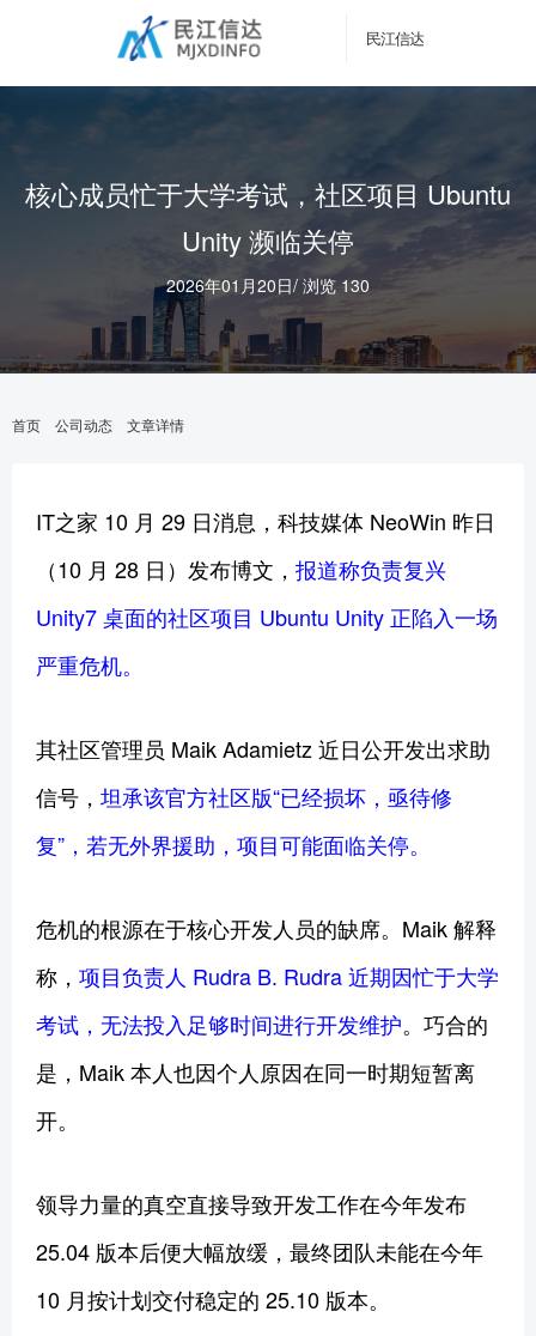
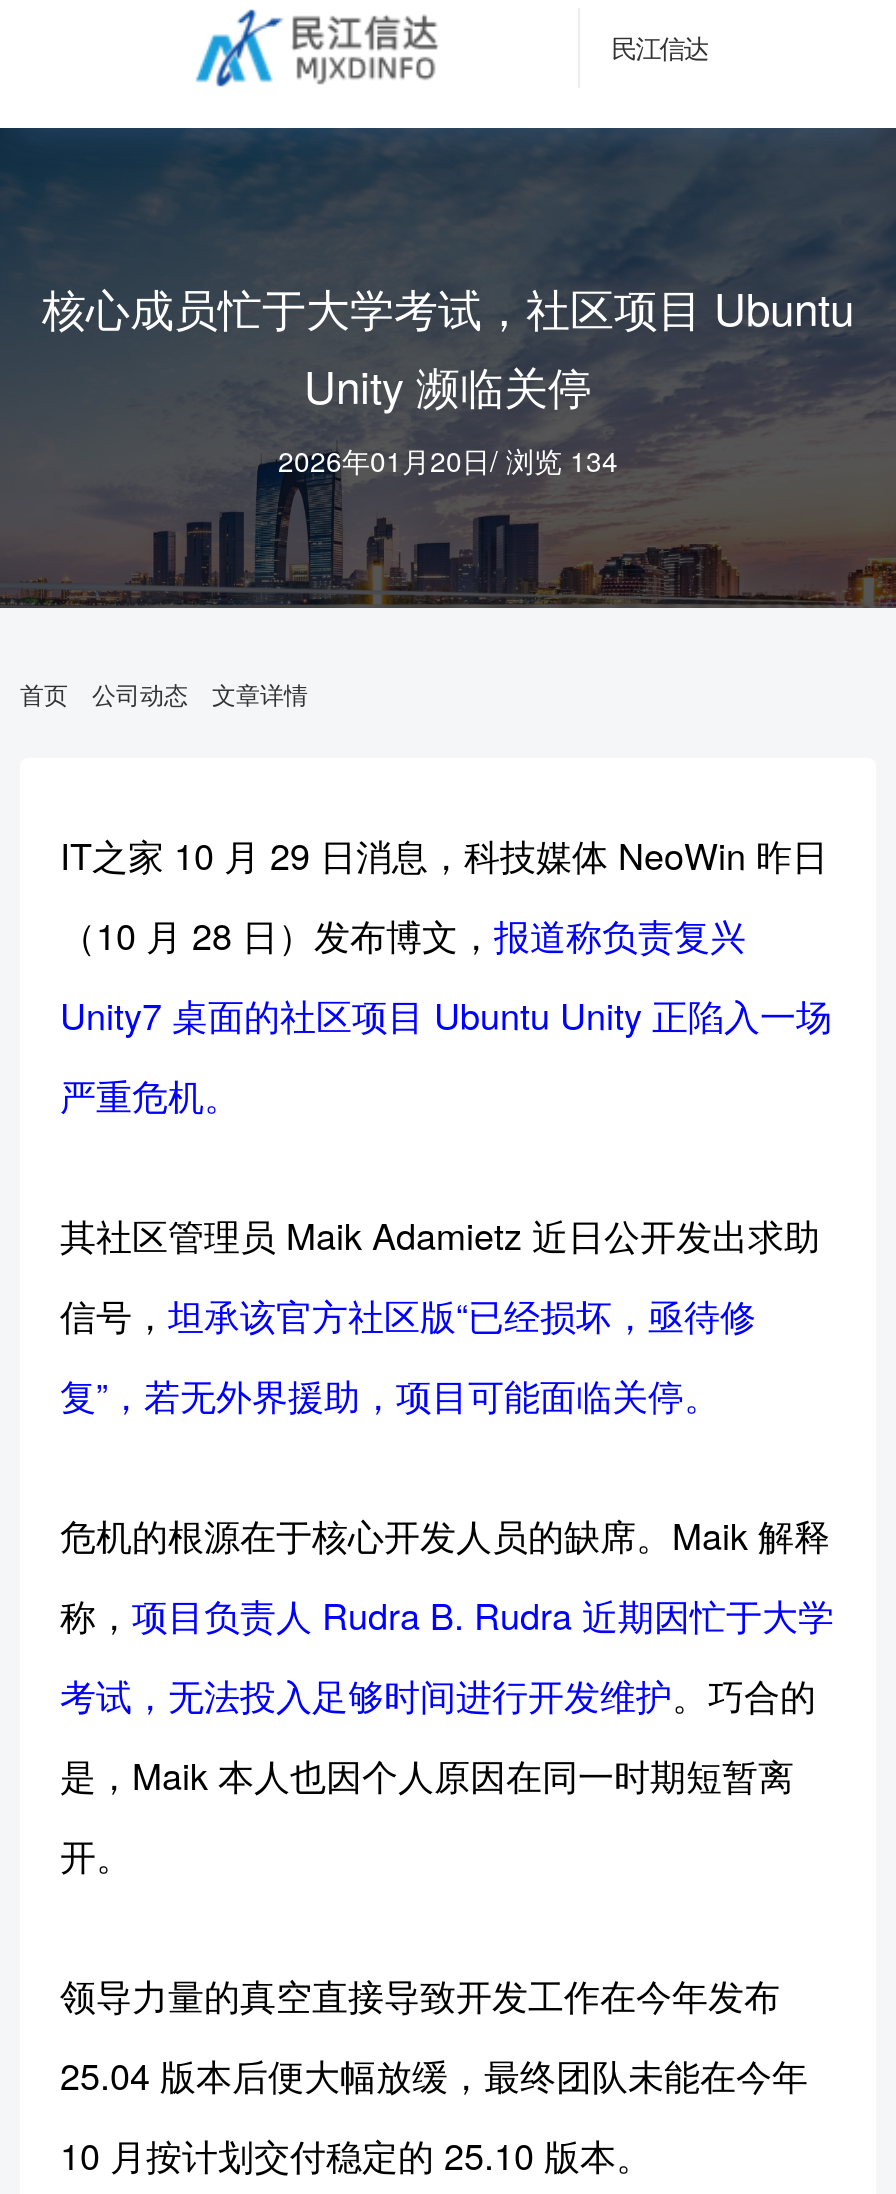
[166,273,370,297] 2026年01月20日/浏览 130 -> [278,440,618,480] 2026年01月20日/浏览 134

